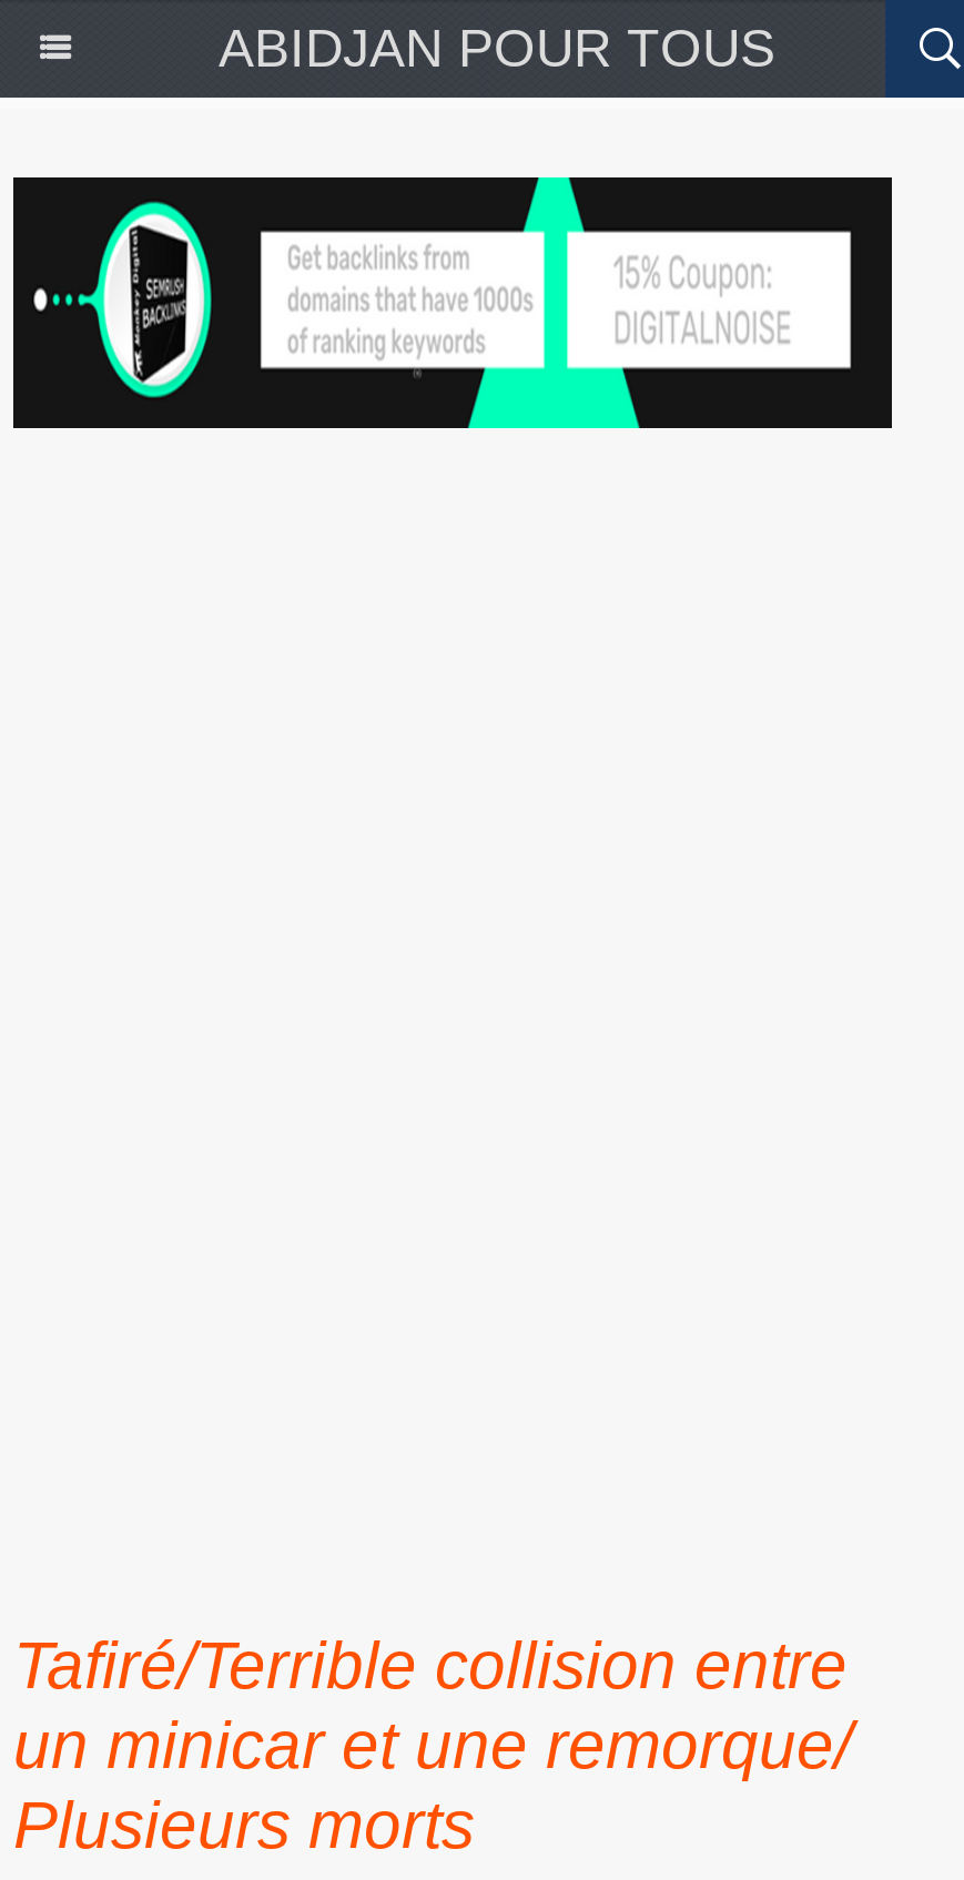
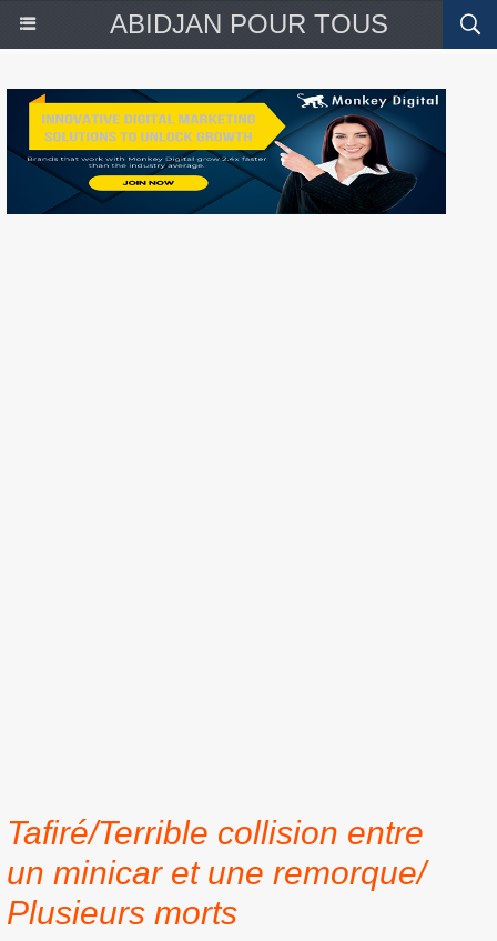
[13,175,892,430] [image] -> [7,88,446,215] [image]

